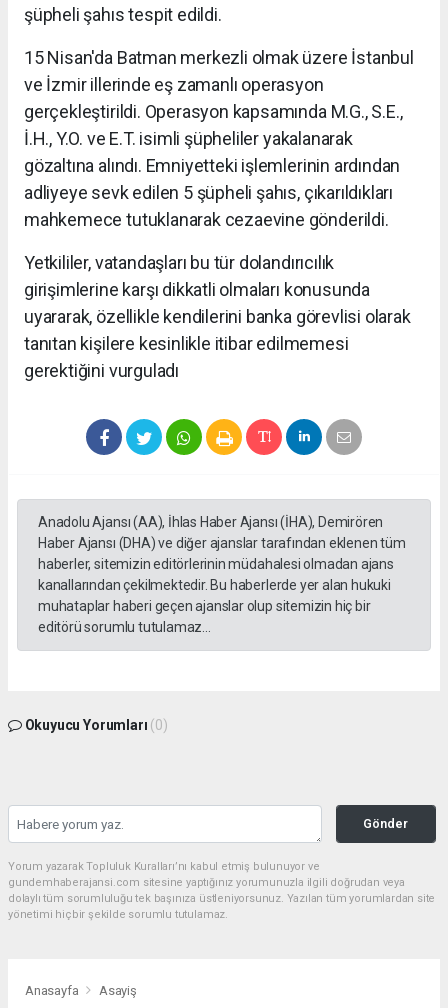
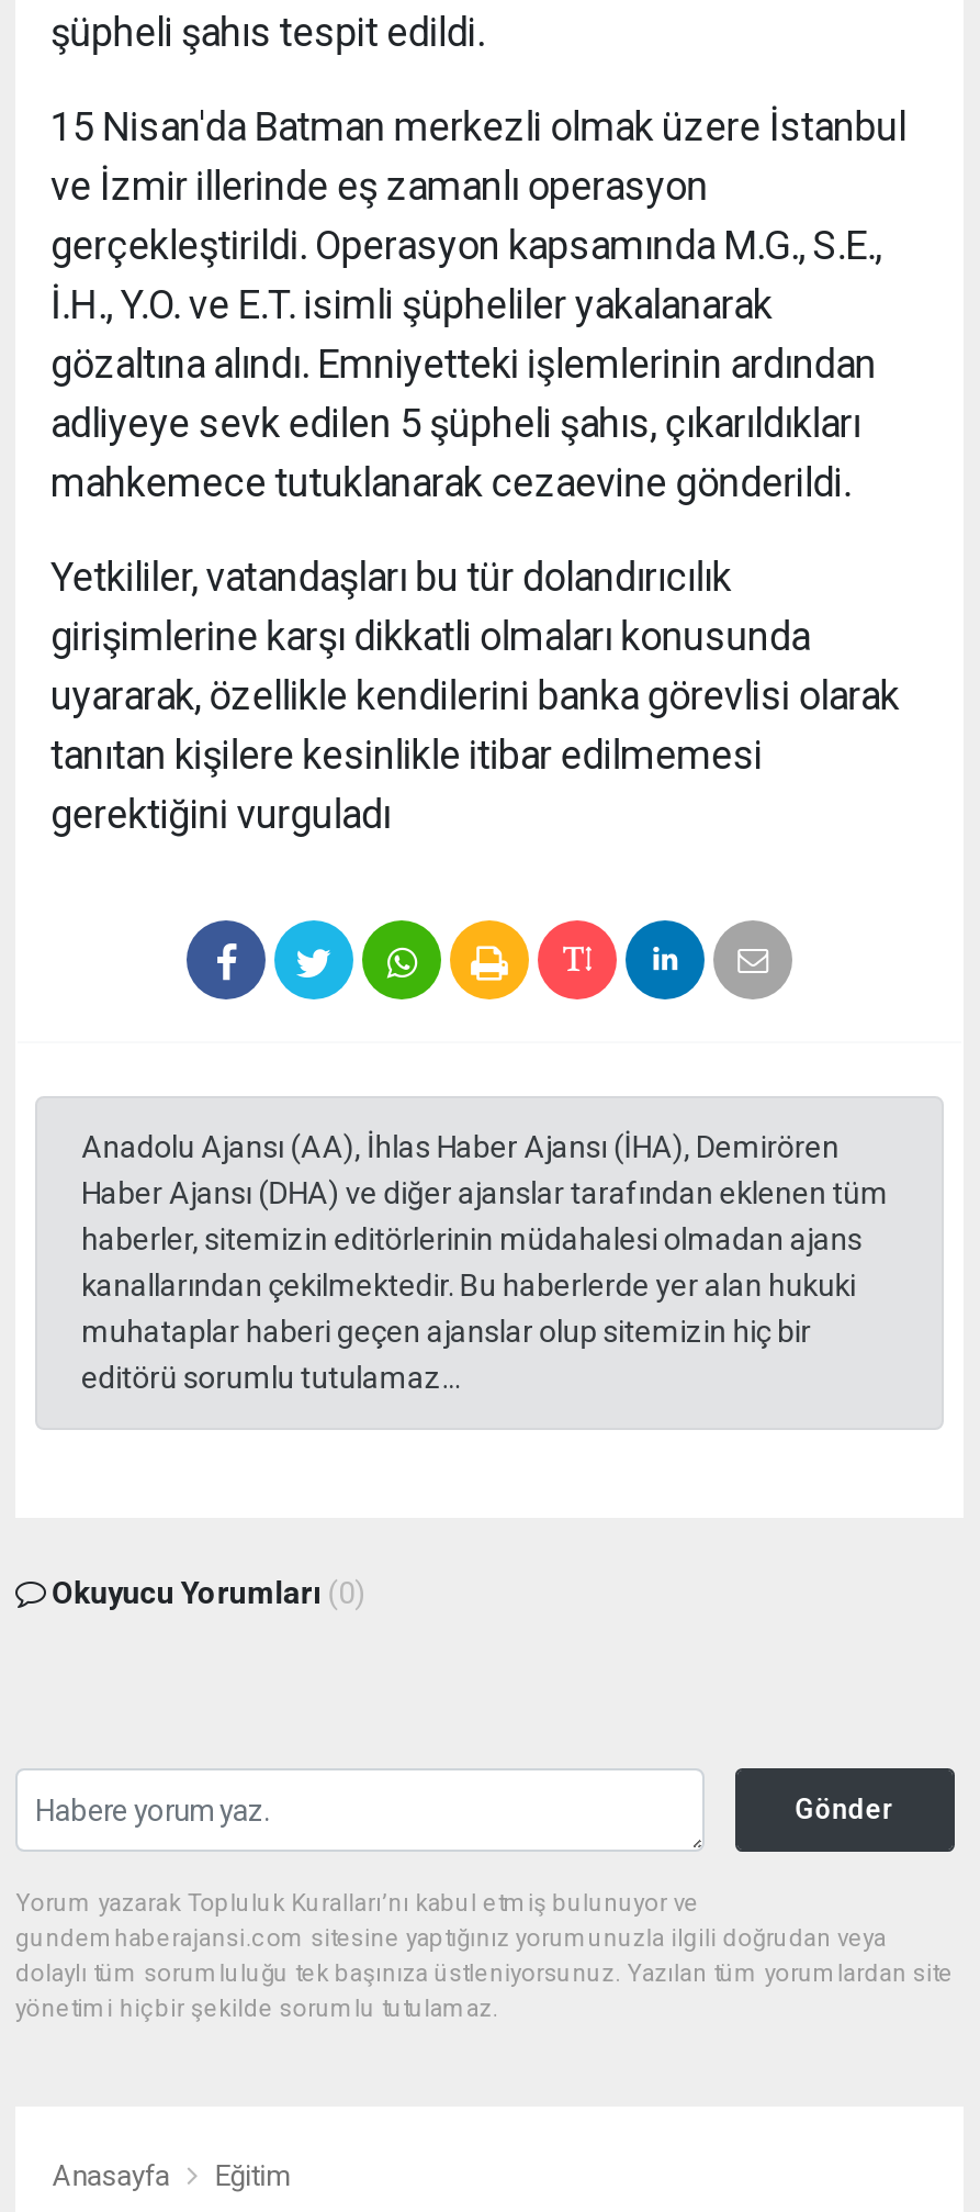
[99,983,137,998] Asayiş -> [215,2160,289,2193] Eğitim

